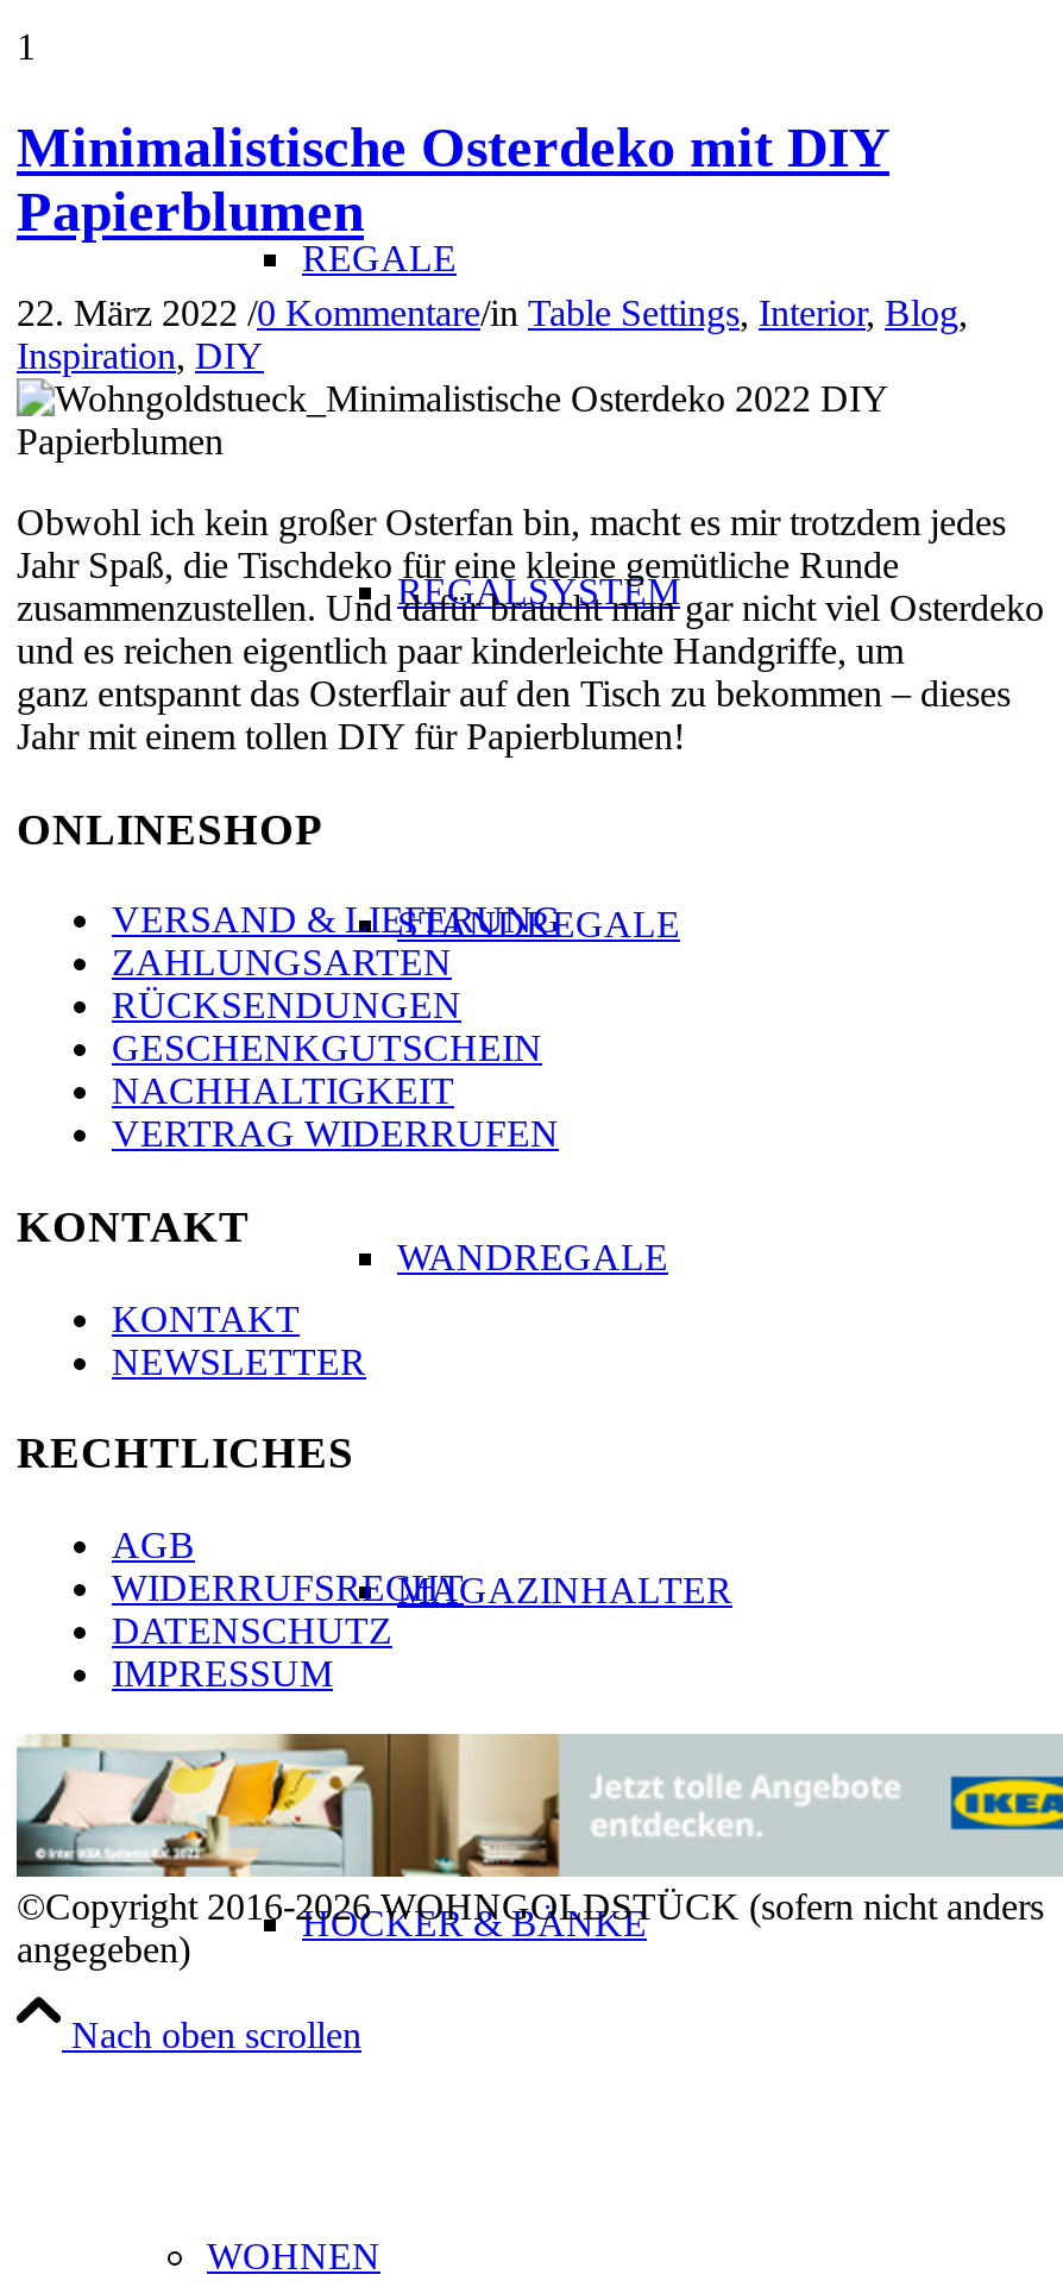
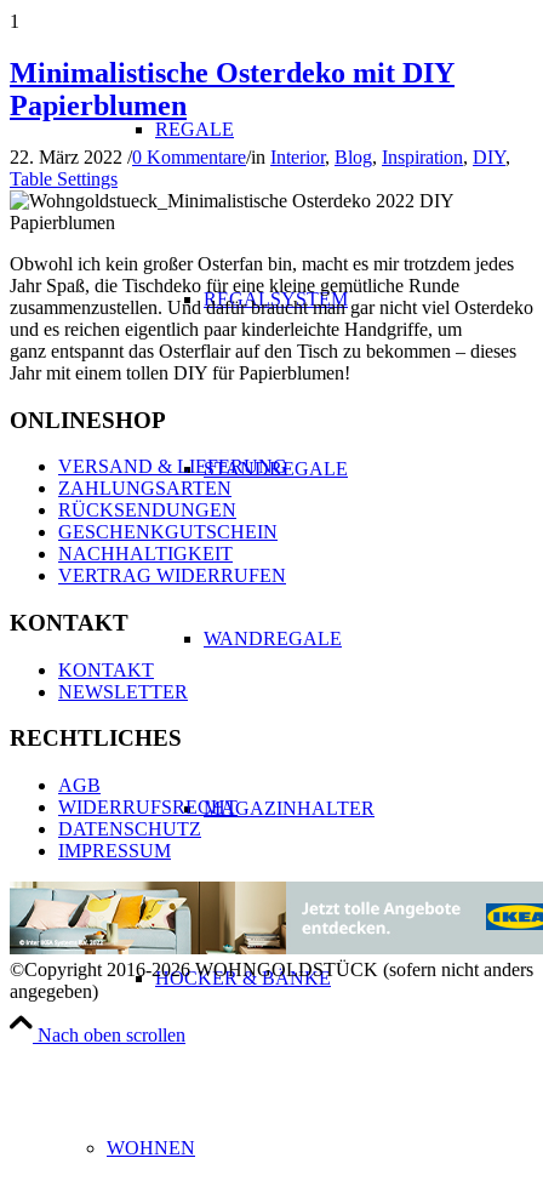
[17,292,968,376] 22. März 2022 / 0 Kommentare/in Table Settings, Interior, Blog, | Inspiration, DIY -> [10,147,510,189] 22. März 2022 / 0 Kommentare/in Interior, Blog, Inspiration, DIY, | Table Settings

